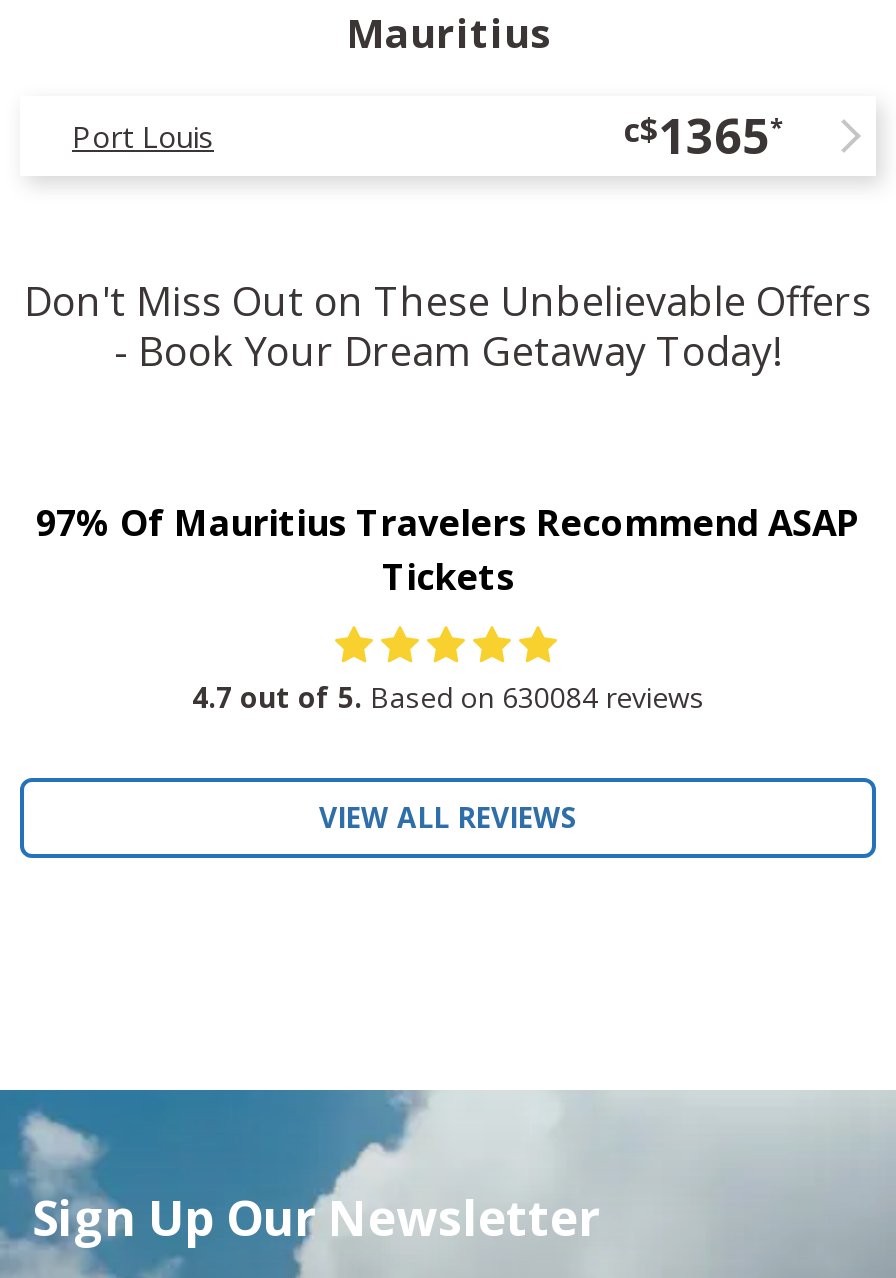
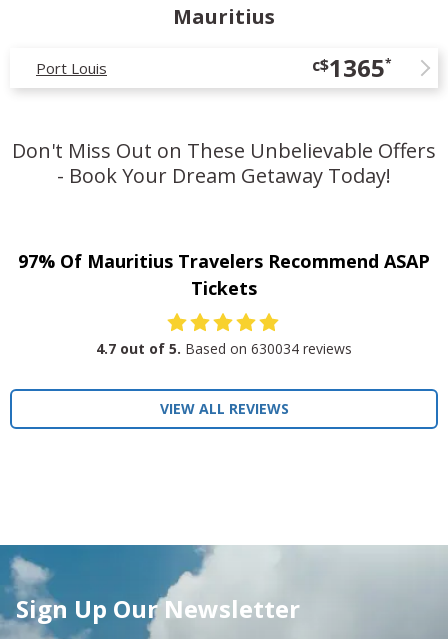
[192,678,704,716] 4.7 out of 5. Based on 630084 reviews -> [96,339,352,358] 4.7 out of 5. Based on 630034 reviews

